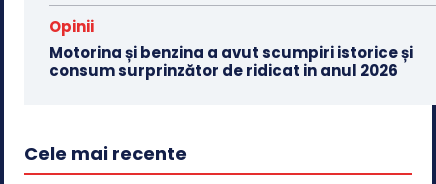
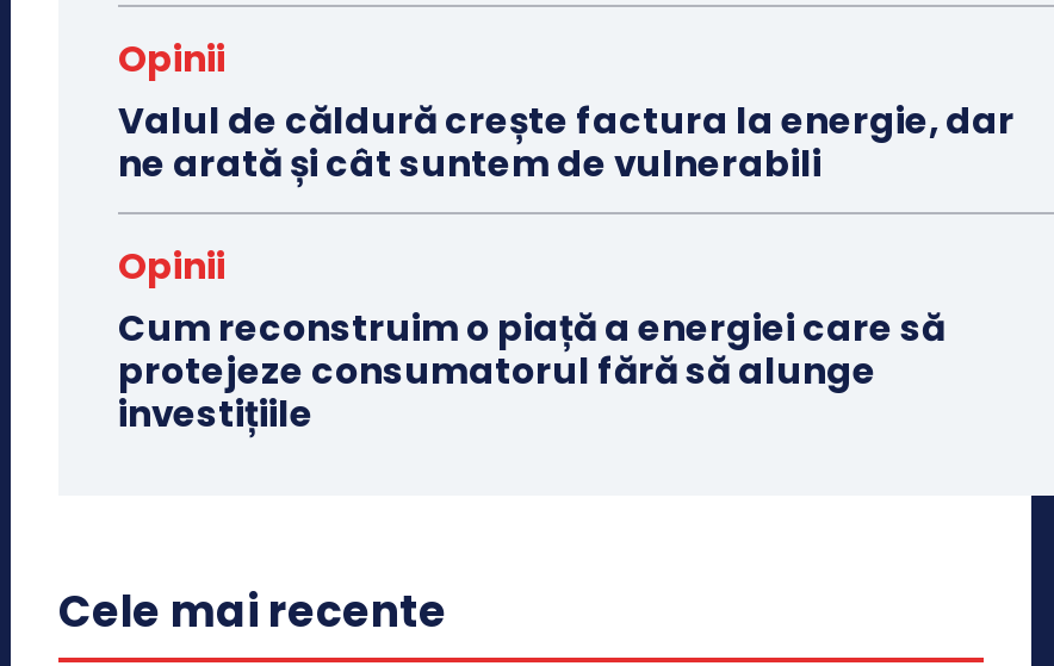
[49,42,413,81] Motorina și benzina a avut scumpiri istorice și | consum surprinzător de ridicat in anul 2026 -> [118,94,1015,437] Valul de căldură crește factura la energie, dar | ne arată și cât suntem de vulnerabili | Opinii | Cum reconstruim o piață a energiei care să | protejeze consumatorul fără să alunge | investițiile

